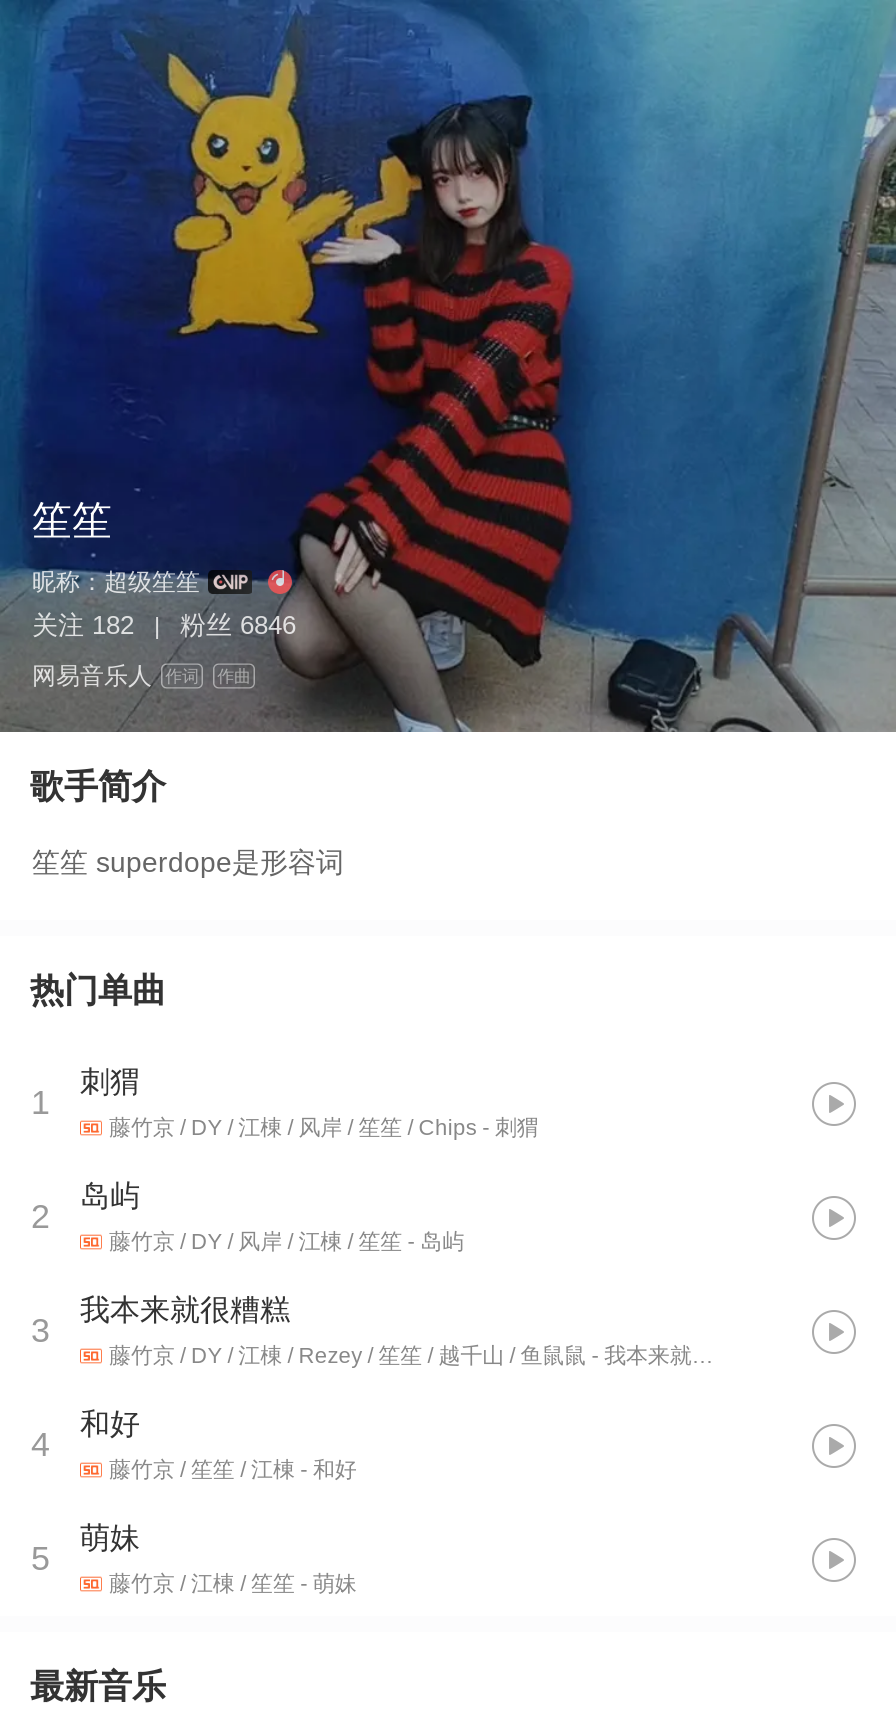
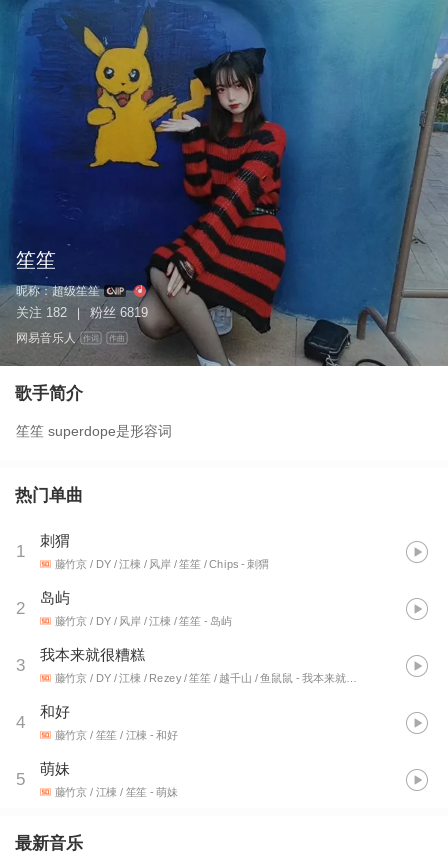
[180,611,296,641] 粉丝 6846 -> [90,305,148,320] 粉丝 6819

